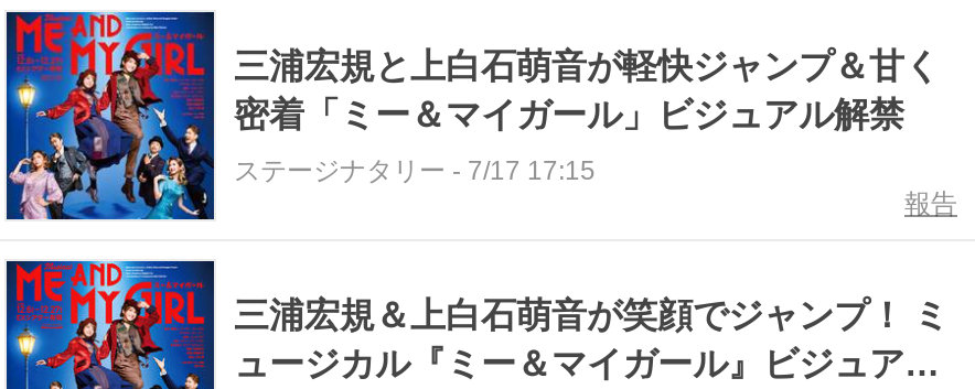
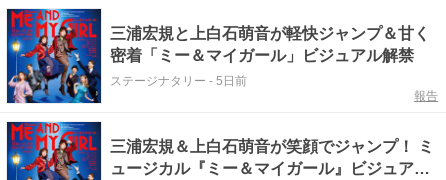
[234,155,596,186] ステージナタリー- 7/17 17:15 -> [110,74,247,88] ステージナタリー- 5日前

